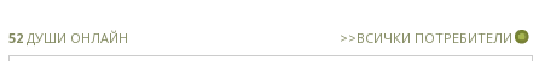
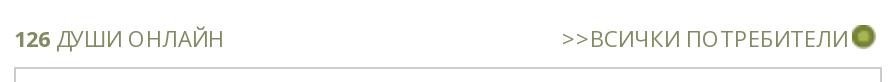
[8,29,128,47] 52 ДУШИ ОНЛАЙН -> [14,23,224,53] 126 ДУШИ ОНЛАЙН

